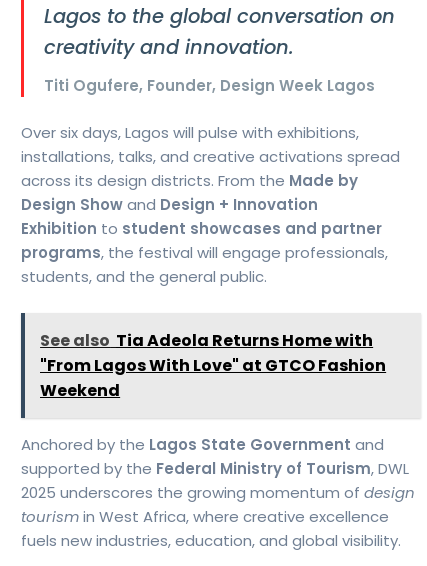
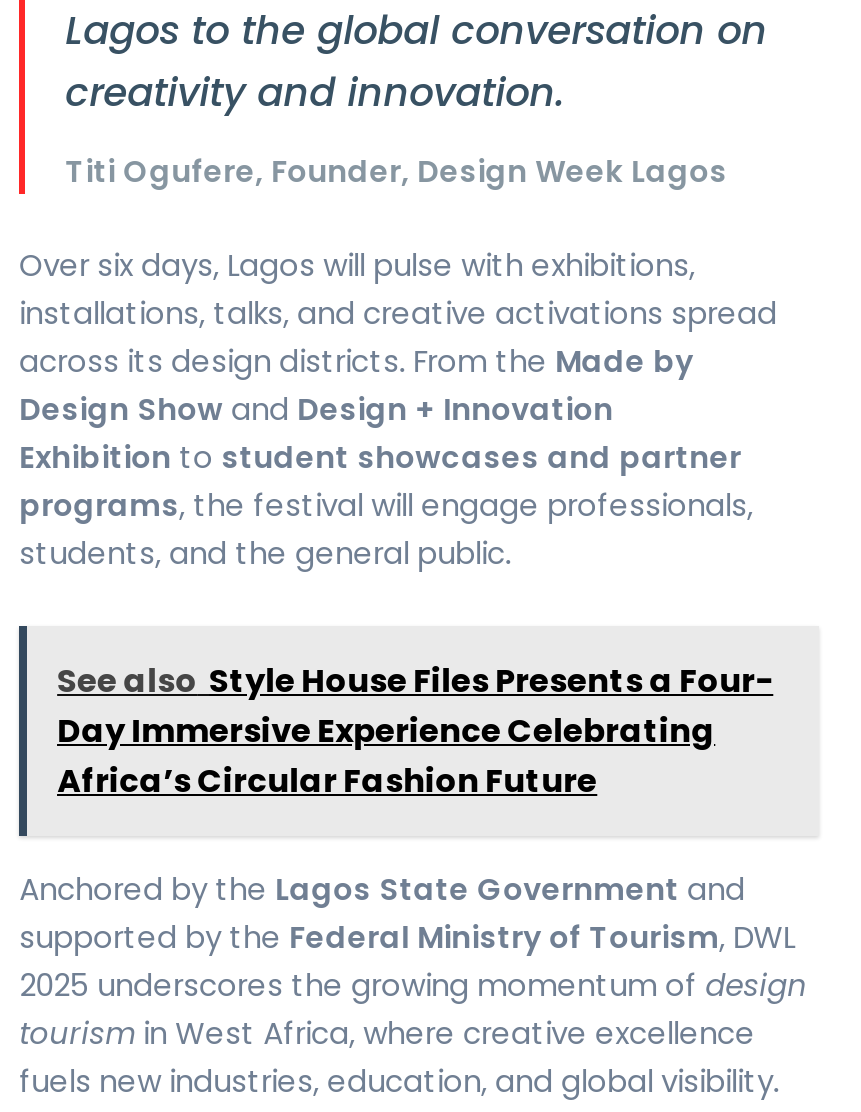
[40,329,386,402] See also Tia Adeola Returns Home with | "From Lagos With Love" at GTCO Fashion | Weekend -> [57,659,773,805] See also Style House Files Presents a Four- | Day Immersive Experience Celebrating | Africa’s Circular Fashion Future

